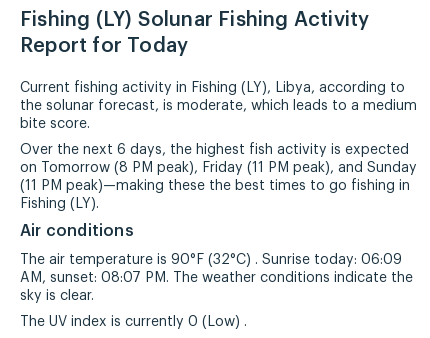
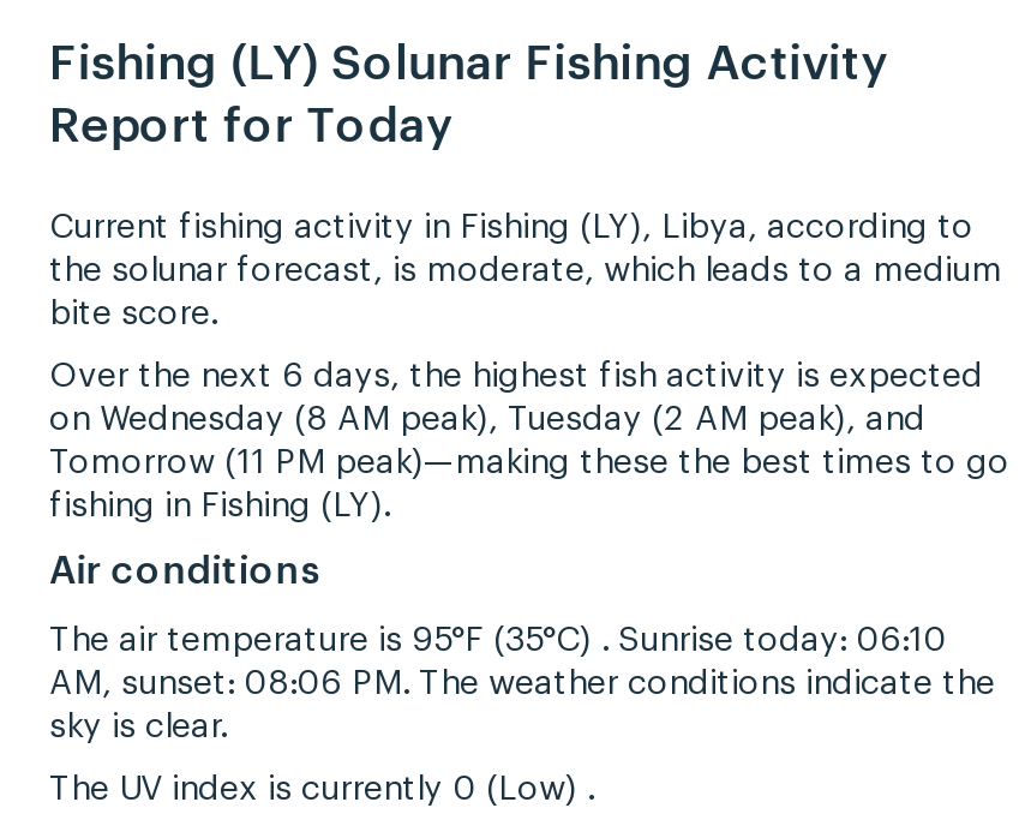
[20,161,417,211] on Tomorrow (8 PM peak), Friday (11 PM peak), and Sunday | (11 PM peak)—making these the best times to go fishing in | Fishing (LY). -> [49,403,1009,523] on Wednesday (8 AM peak), Tuesday (2 AM peak), and | Tomorrow (11 PM peak)—making these the best times to go | fishing in Fishing (LY).
[20,253,402,267] The air temperature is 90°F (32°C) . Sunrise today: 06:09 -> [49,624,947,658] The air temperature is 95°F (35°C) . Sunrise today: 06:10
[20,271,413,285] AM, sunset: 08:07 PM. The weather conditions indicate the -> [49,668,995,701] AM, sunset: 08:06 PM. The weather conditions indicate the

